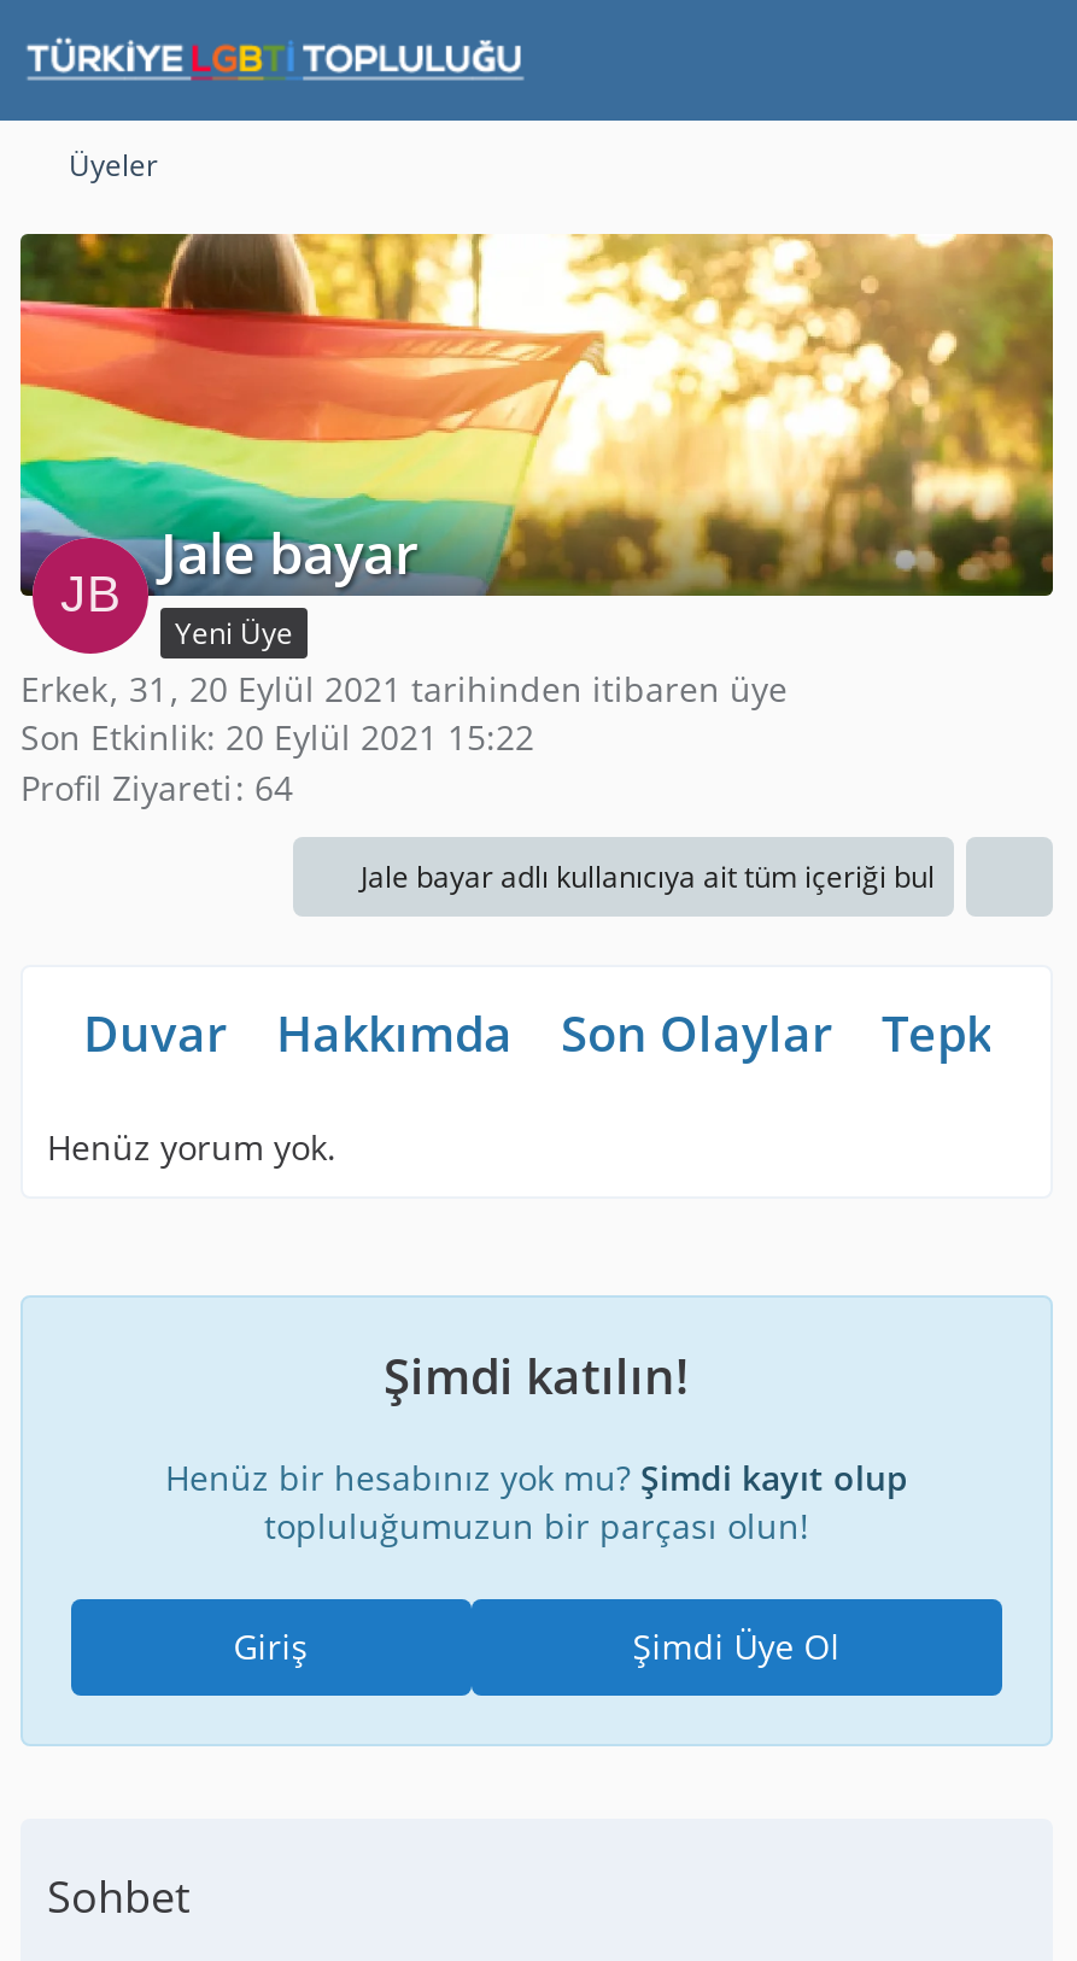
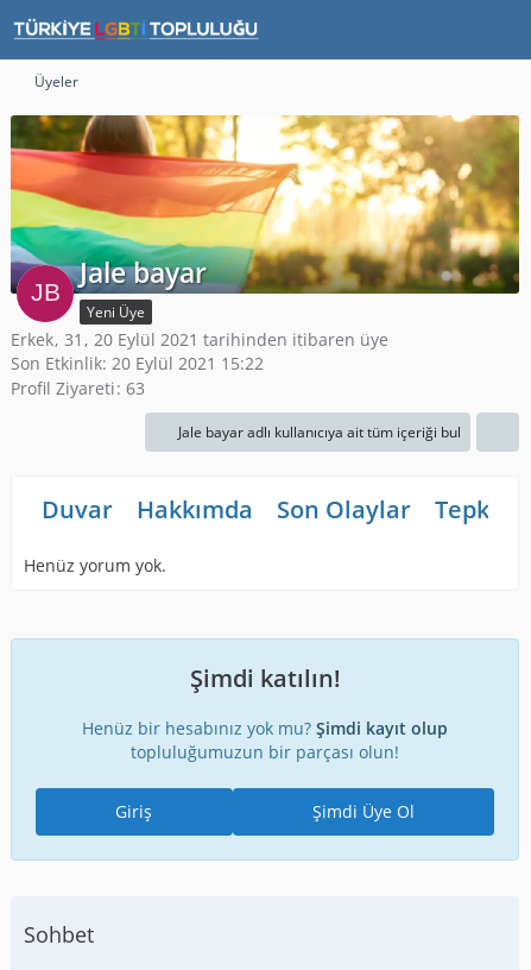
[21,765,293,811] Profil Ziyareti 64 -> [11,377,145,400] Profil Ziyareti 63

